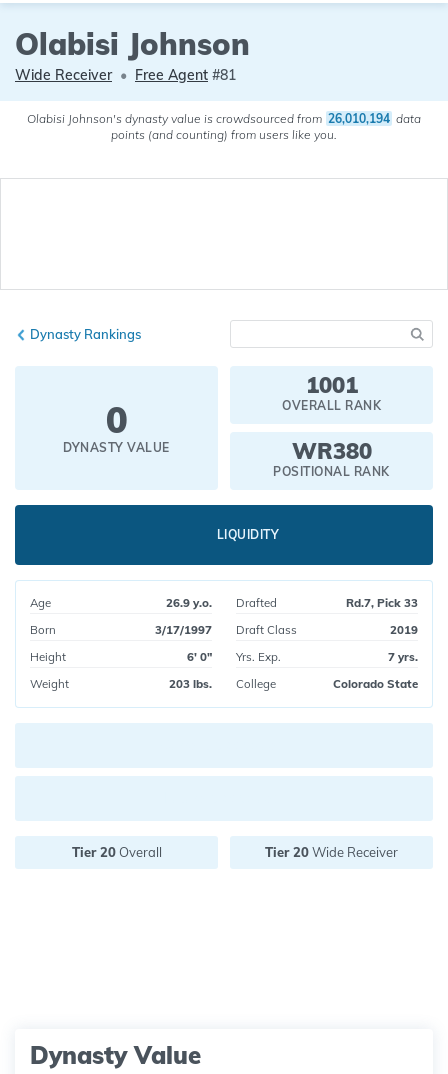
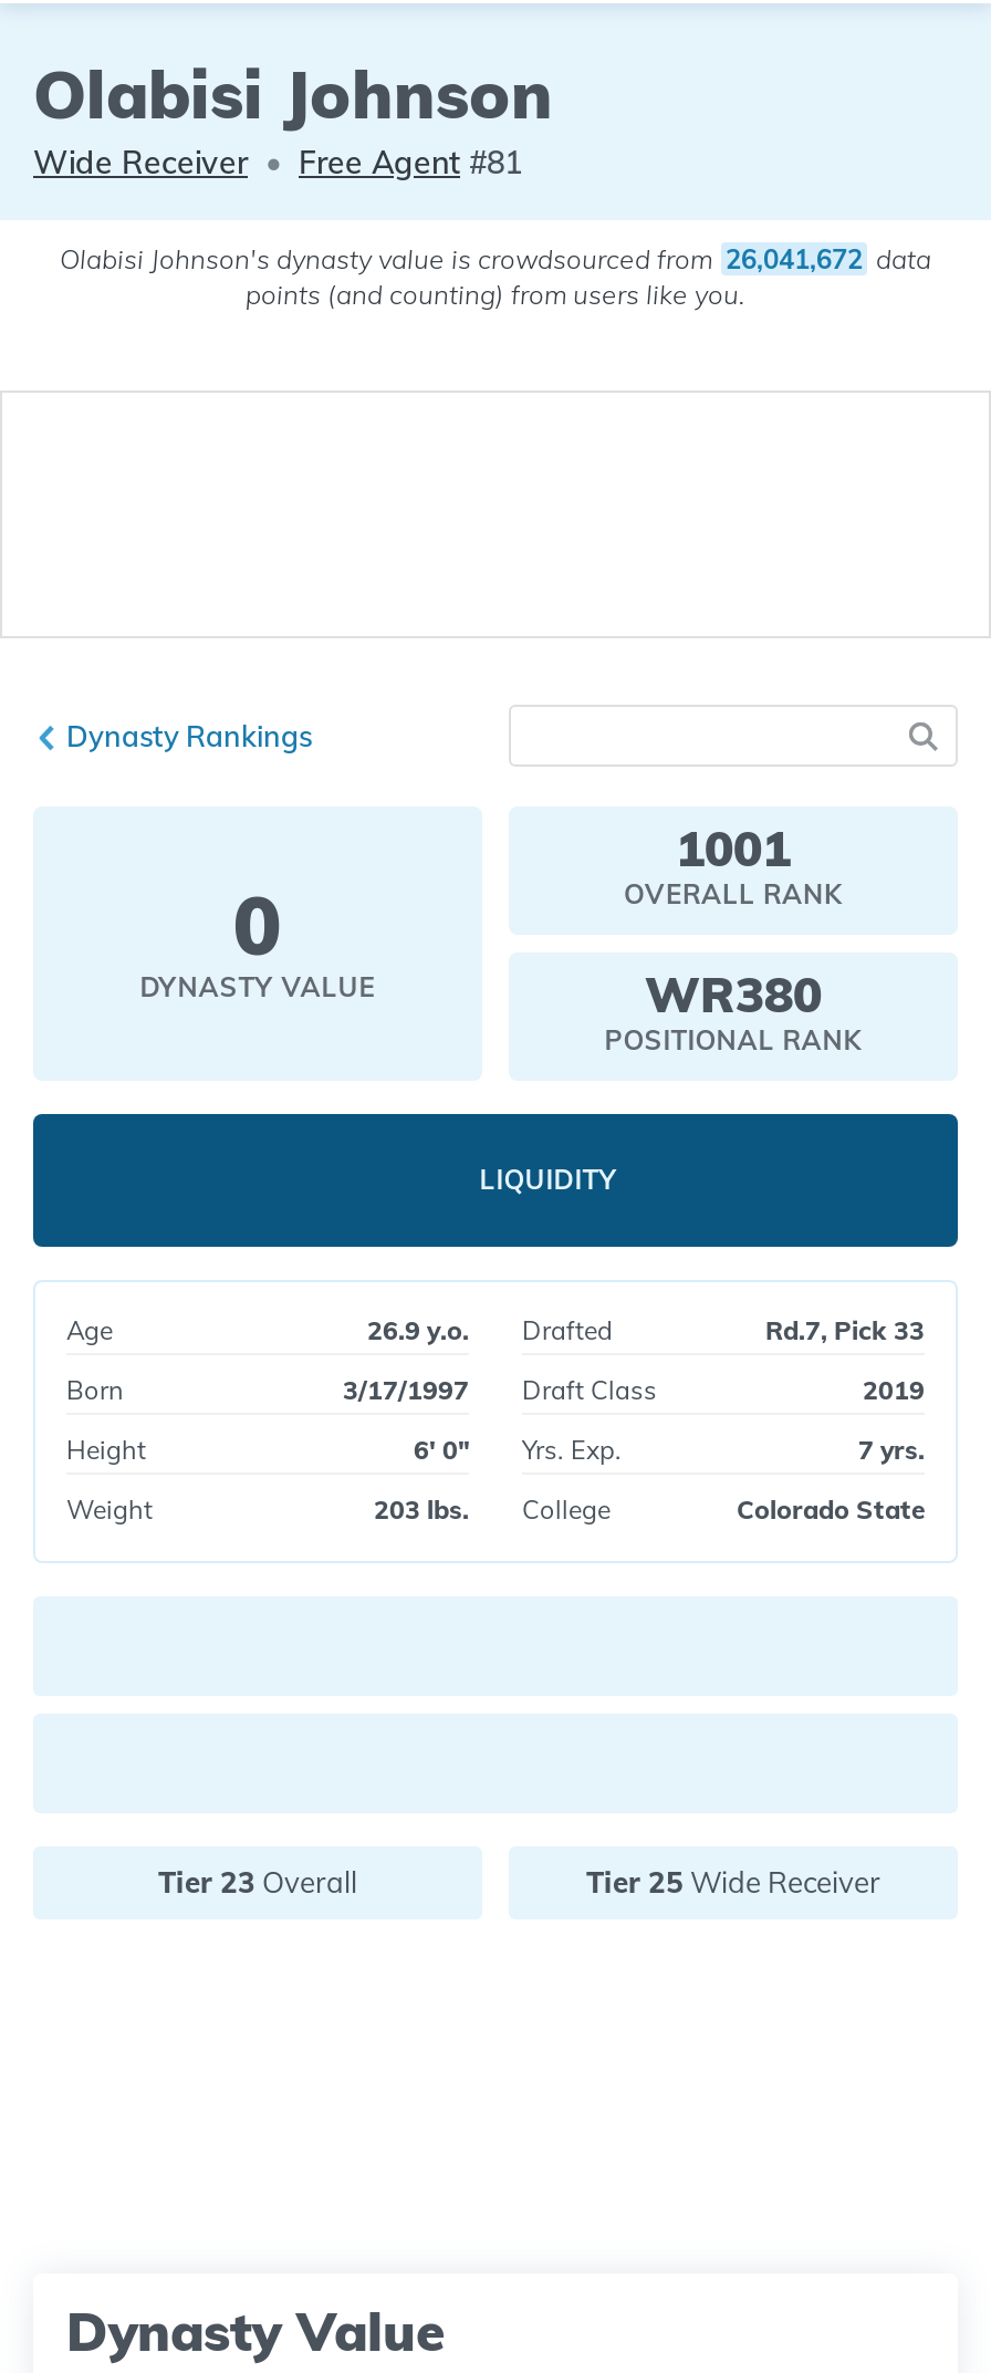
[27,111,421,126] Olabisi Johnson's dynasty value is crowdsourced from 26,010,194 data -> [60,242,931,275] Olabisi Johnson's dynasty value is crowdsourced from 26,041,672 data
[71,844,161,860] Tier 20 Overall -> [158,1864,357,1900] Tier 23 Overall
[265,844,398,860] Tier 20 Wide Receiver -> [586,1864,880,1900] Tier 25 Wide Receiver

